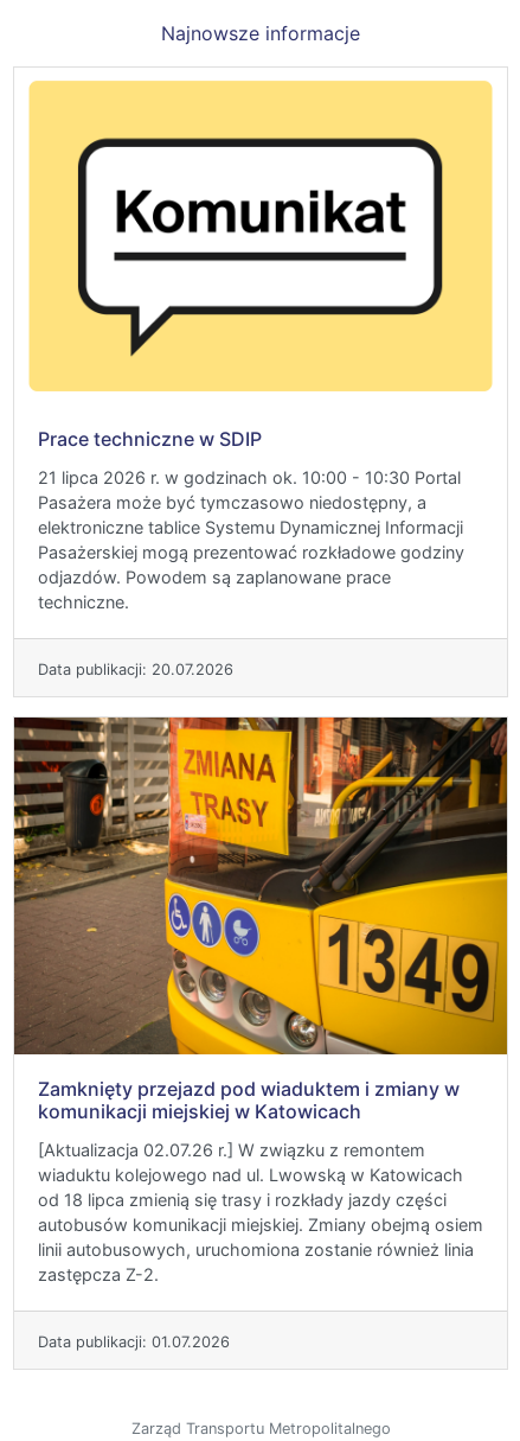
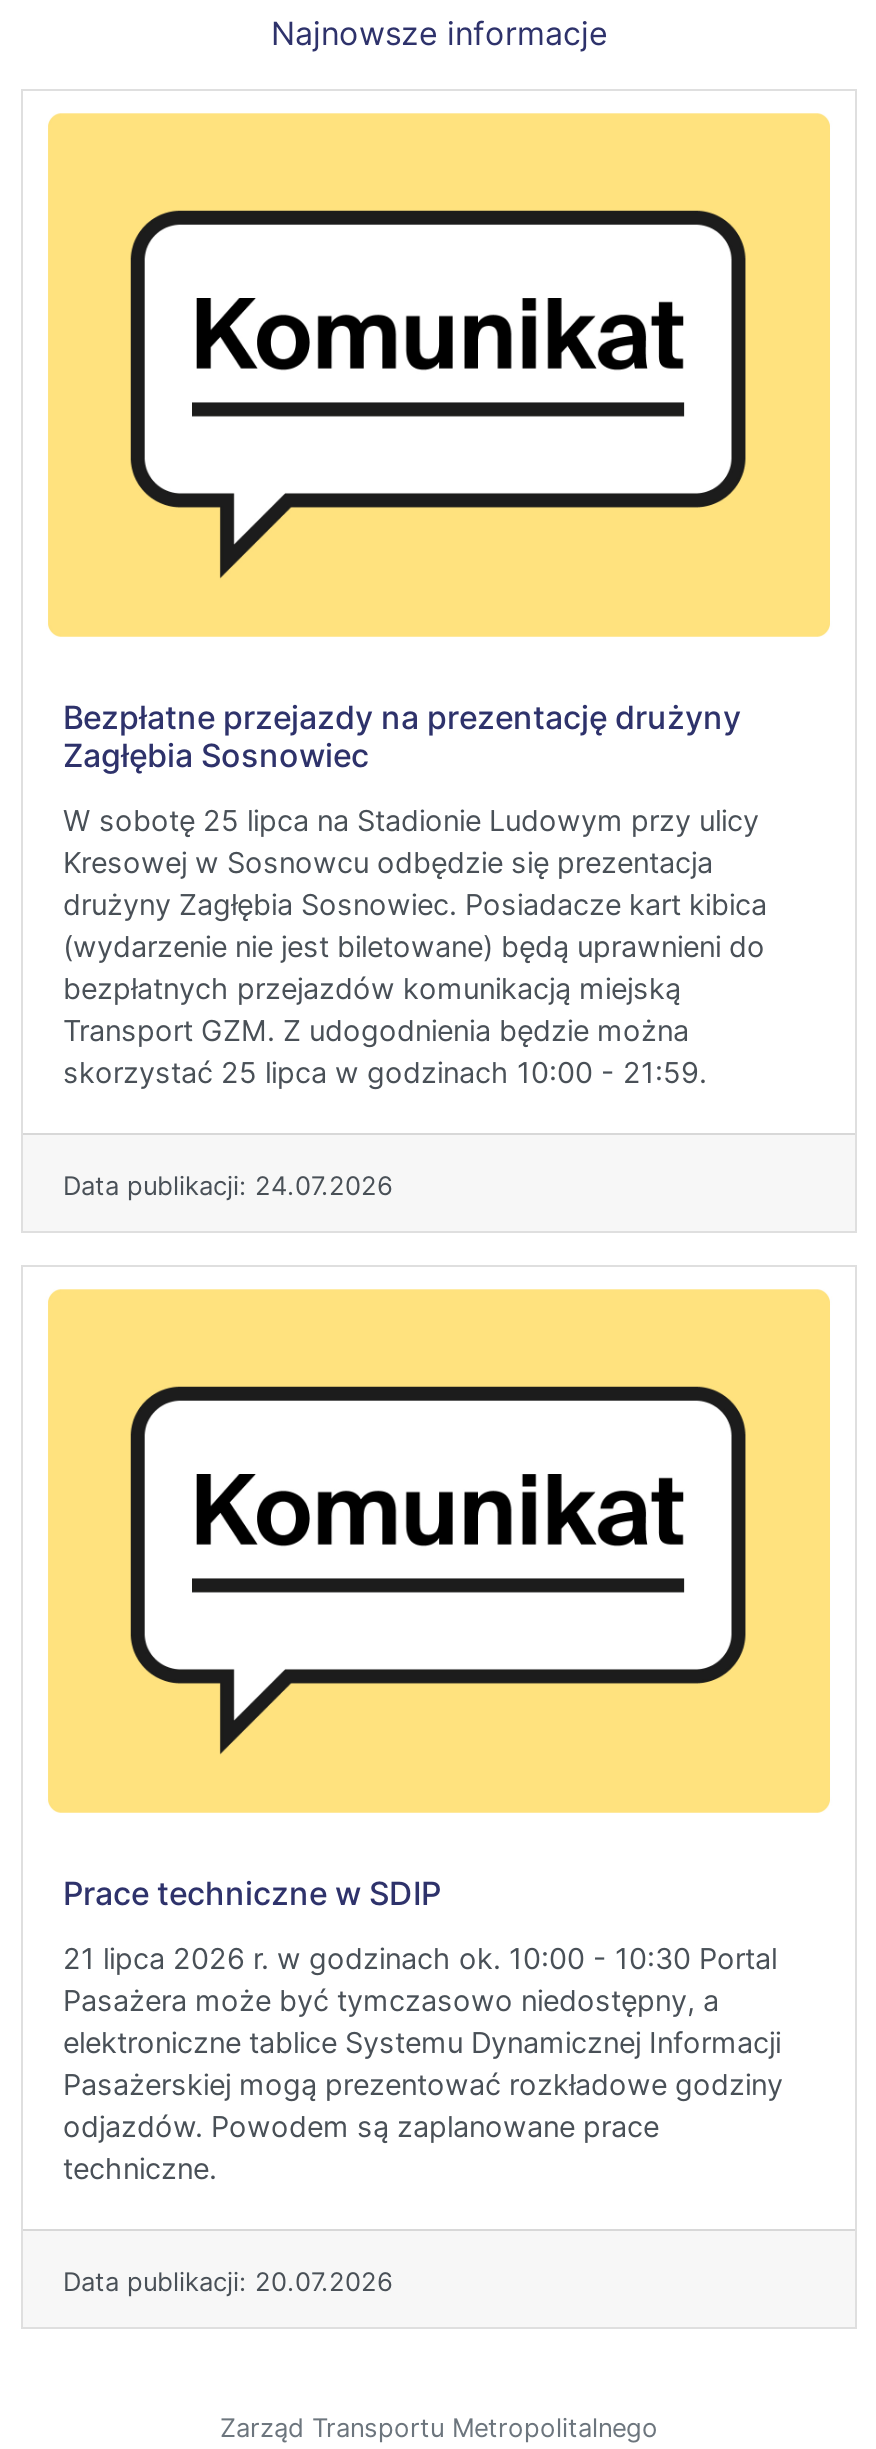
none -> [63,696,767,1200] Bezpłatne przejazdy na prezentację drużyny | Zagłębia Sosnowiec | W sobotę 25 lipca na Stadionie Ludowym przy ulicy | Kresowej w Sosnowcu odbędzie się prezentacja | drużyny Zagłębia Sosnowiec. Posiadacze kart kibica | (wydarzenie nie jest biletowane) będą uprawnieni do | bezpłatnych przejazdów komunikacją miejską | Transport GZM. Z udogodnienia będzie można | skorzystać 25 lipca w godzinach 10:00 - 21:59. | Data publikacji: 24.07.2026
moved [38,427,464,678] -> [63,1873,783,2297]: Prace techniczne w SDIP | 21 lipca 2026 r. w godzinach ok. 10:00 - 10:30 Portal | Pasażera może być tymczasowo niedostępny, a | elektroniczne tablice Systemu Dynamicznej Informacji | Pasażerskiej mogą prezentować rozkładowe godziny | odjazdów. Powodem są zaplanowane prace | techniczne. | Data publikacji: 20.07.2026
[13,716,508,1351] [image] | Zamknięty przejazd pod wiaduktem i zmiany w | komunikacji miejskiej w Katowicach | [Aktualizacja 02.07.26 r.] W związku z remontem | wiaduktu kolejowego nad ul. Lwowską w Katowicach | od 18 lipca zmienią się trasy i rozkłady jazdy części | autobusów komunikacji miejskiej. Zmiany obejmą osiem | linii autobusowych, uruchomiona zostanie również linia | zastępcza Z-2. | Data publikacji: 01.07.2026 -> none

